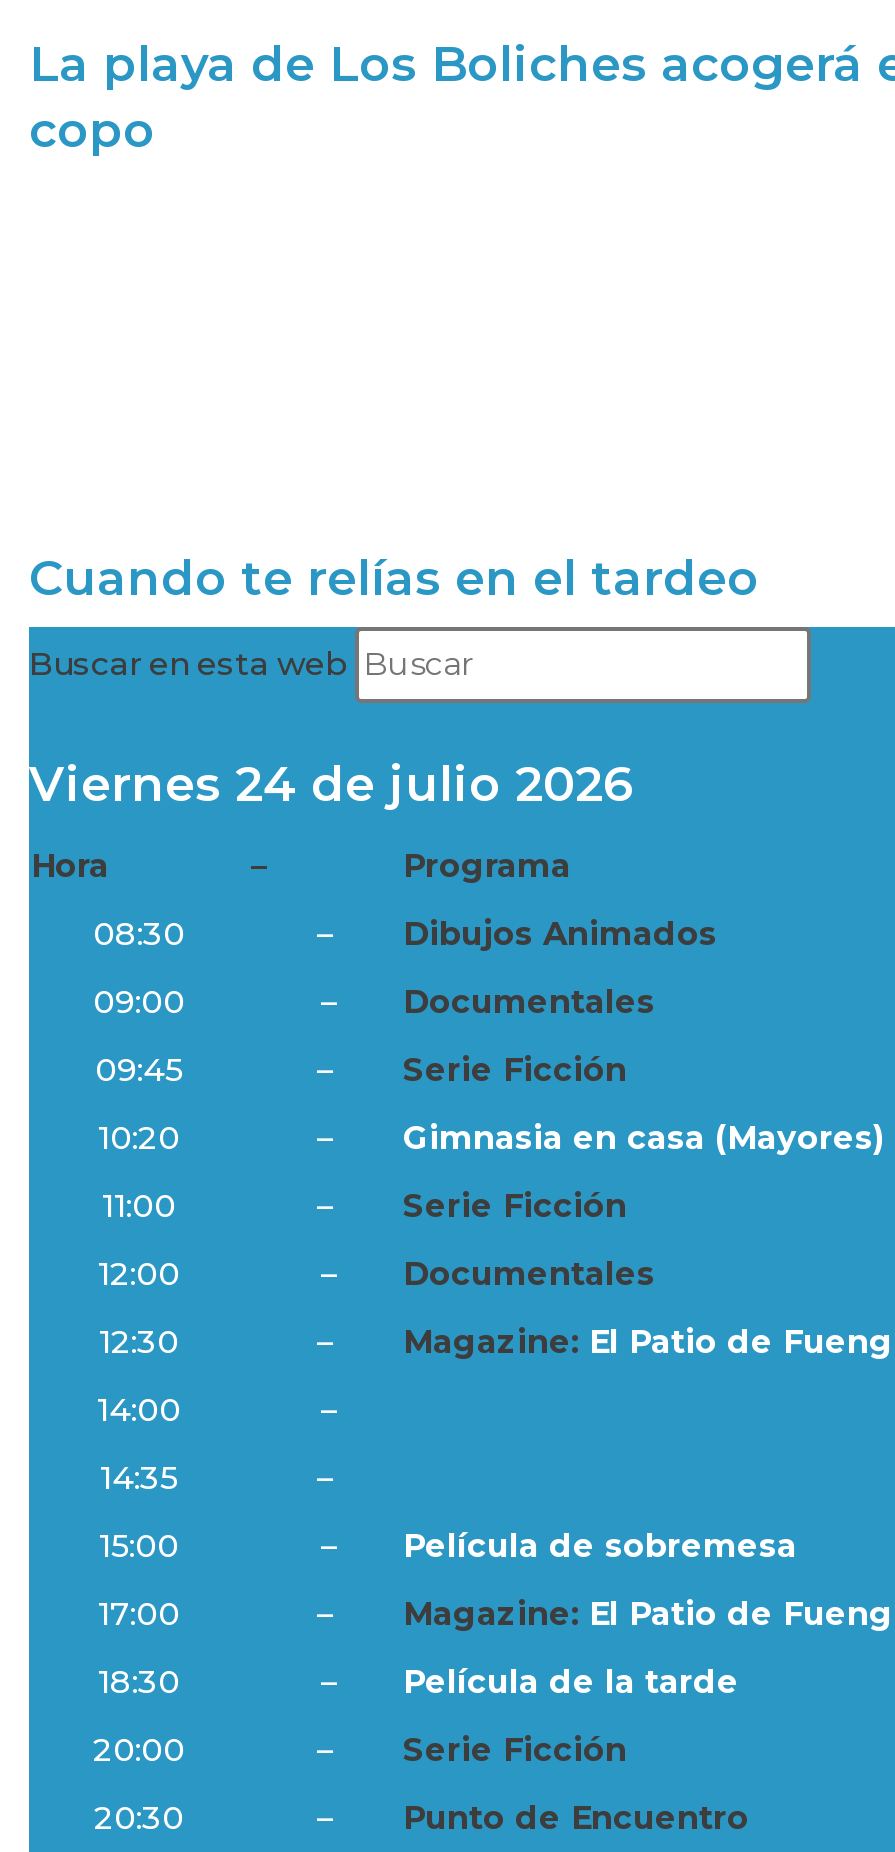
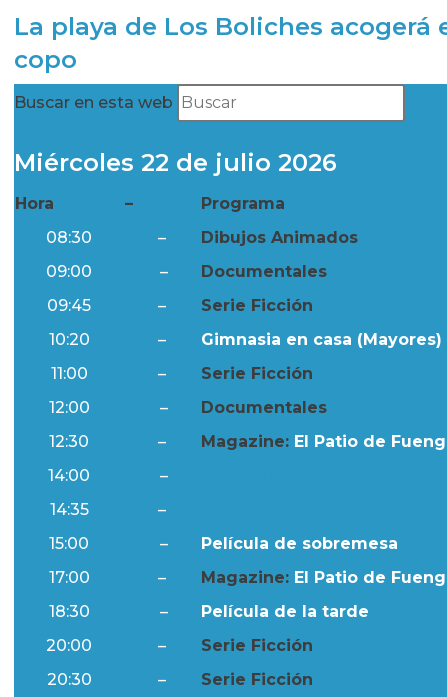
[29,548,759,606] Cuando te relías en el tardeo -> none
[29,754,633,812] Viernes 24 de julio 2026 -> [14,148,337,177] Miércoles 22 de julio 2026
[403,1798,749,1836] Punto de Encuentro -> [201,670,313,689] Serie Ficción

